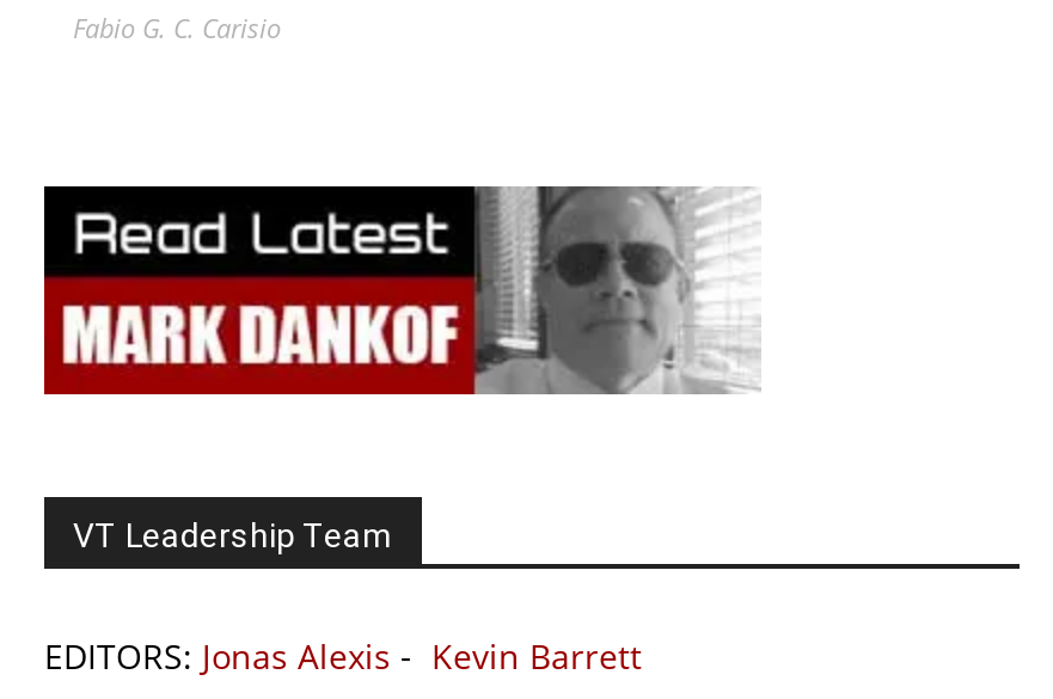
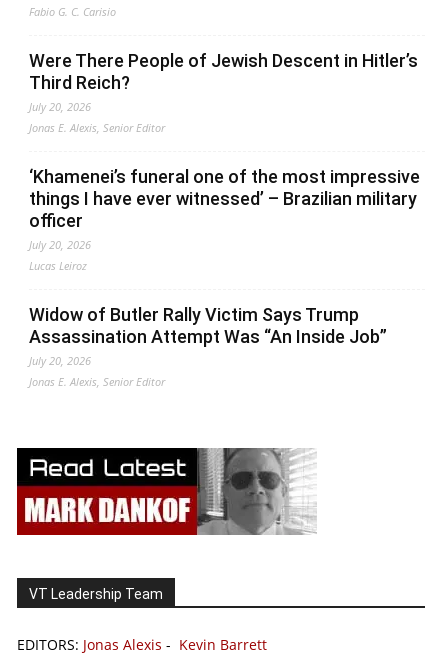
none -> [29,50,420,389] Were There People of Jewish Descent in Hitler’s | Third Reich? | July 20, 2026 | Jonas E. Alexis, Senior Editor | ‘Khamenei’s funeral one of the most impressive | things I have ever witnessed’ – Brazilian military | officer | July 20, 2026 | Lucas Leiroz | Widow of Butler Rally Victim Says Trump | Assassination Attempt Was “An Inside Job” | July 20, 2026 | Jonas E. Alexis, Senior Editor

